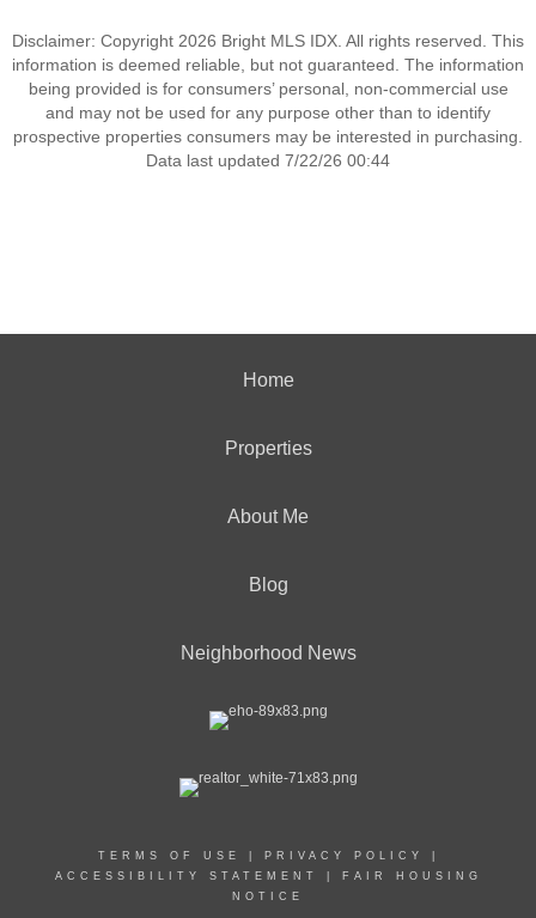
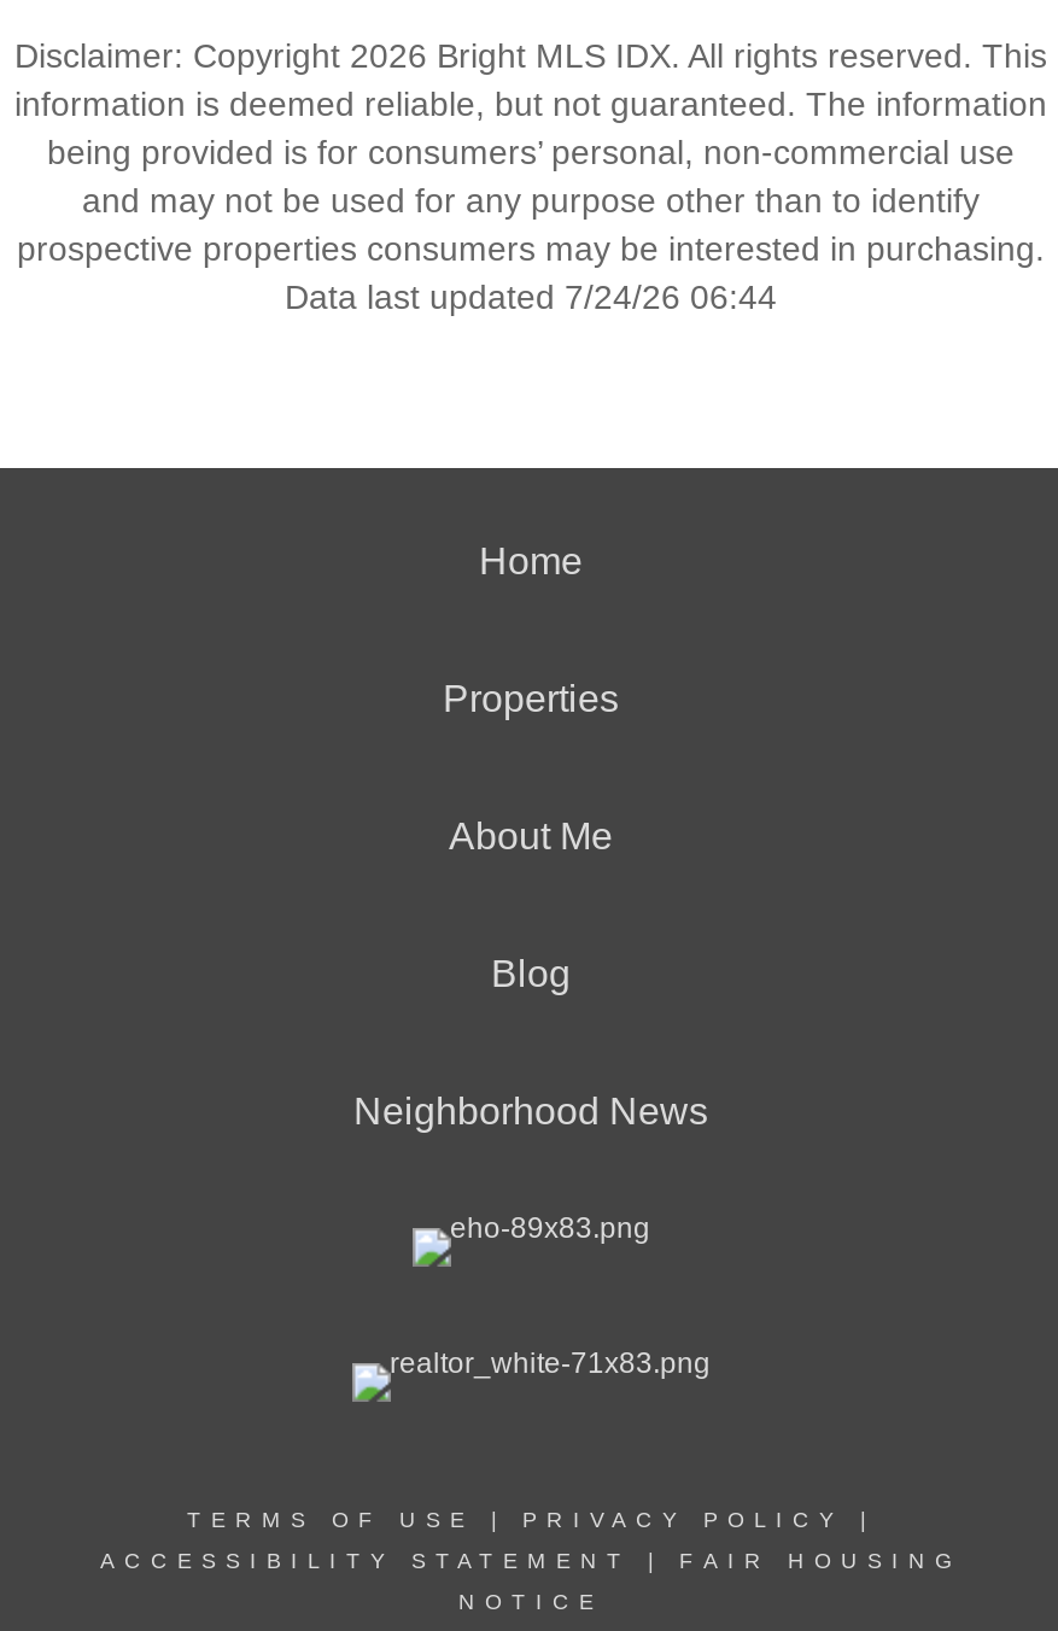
[146,151,390,170] Data last updated 7/22/26 00:44 -> [285,277,777,316] Data last updated 7/24/26 06:44

